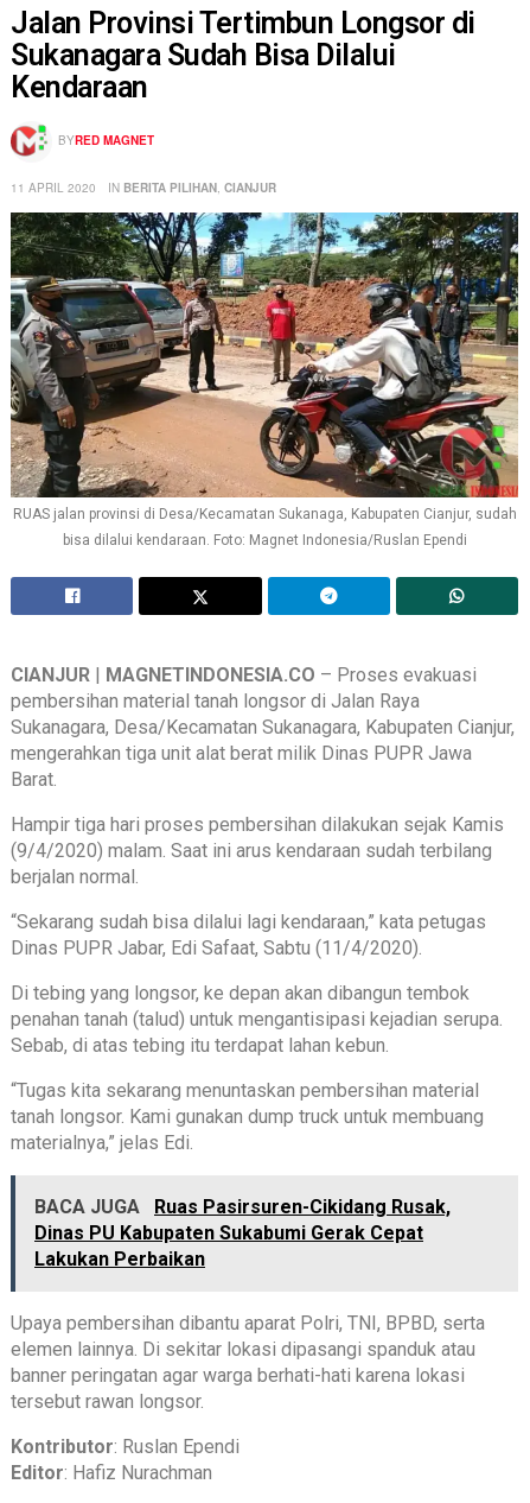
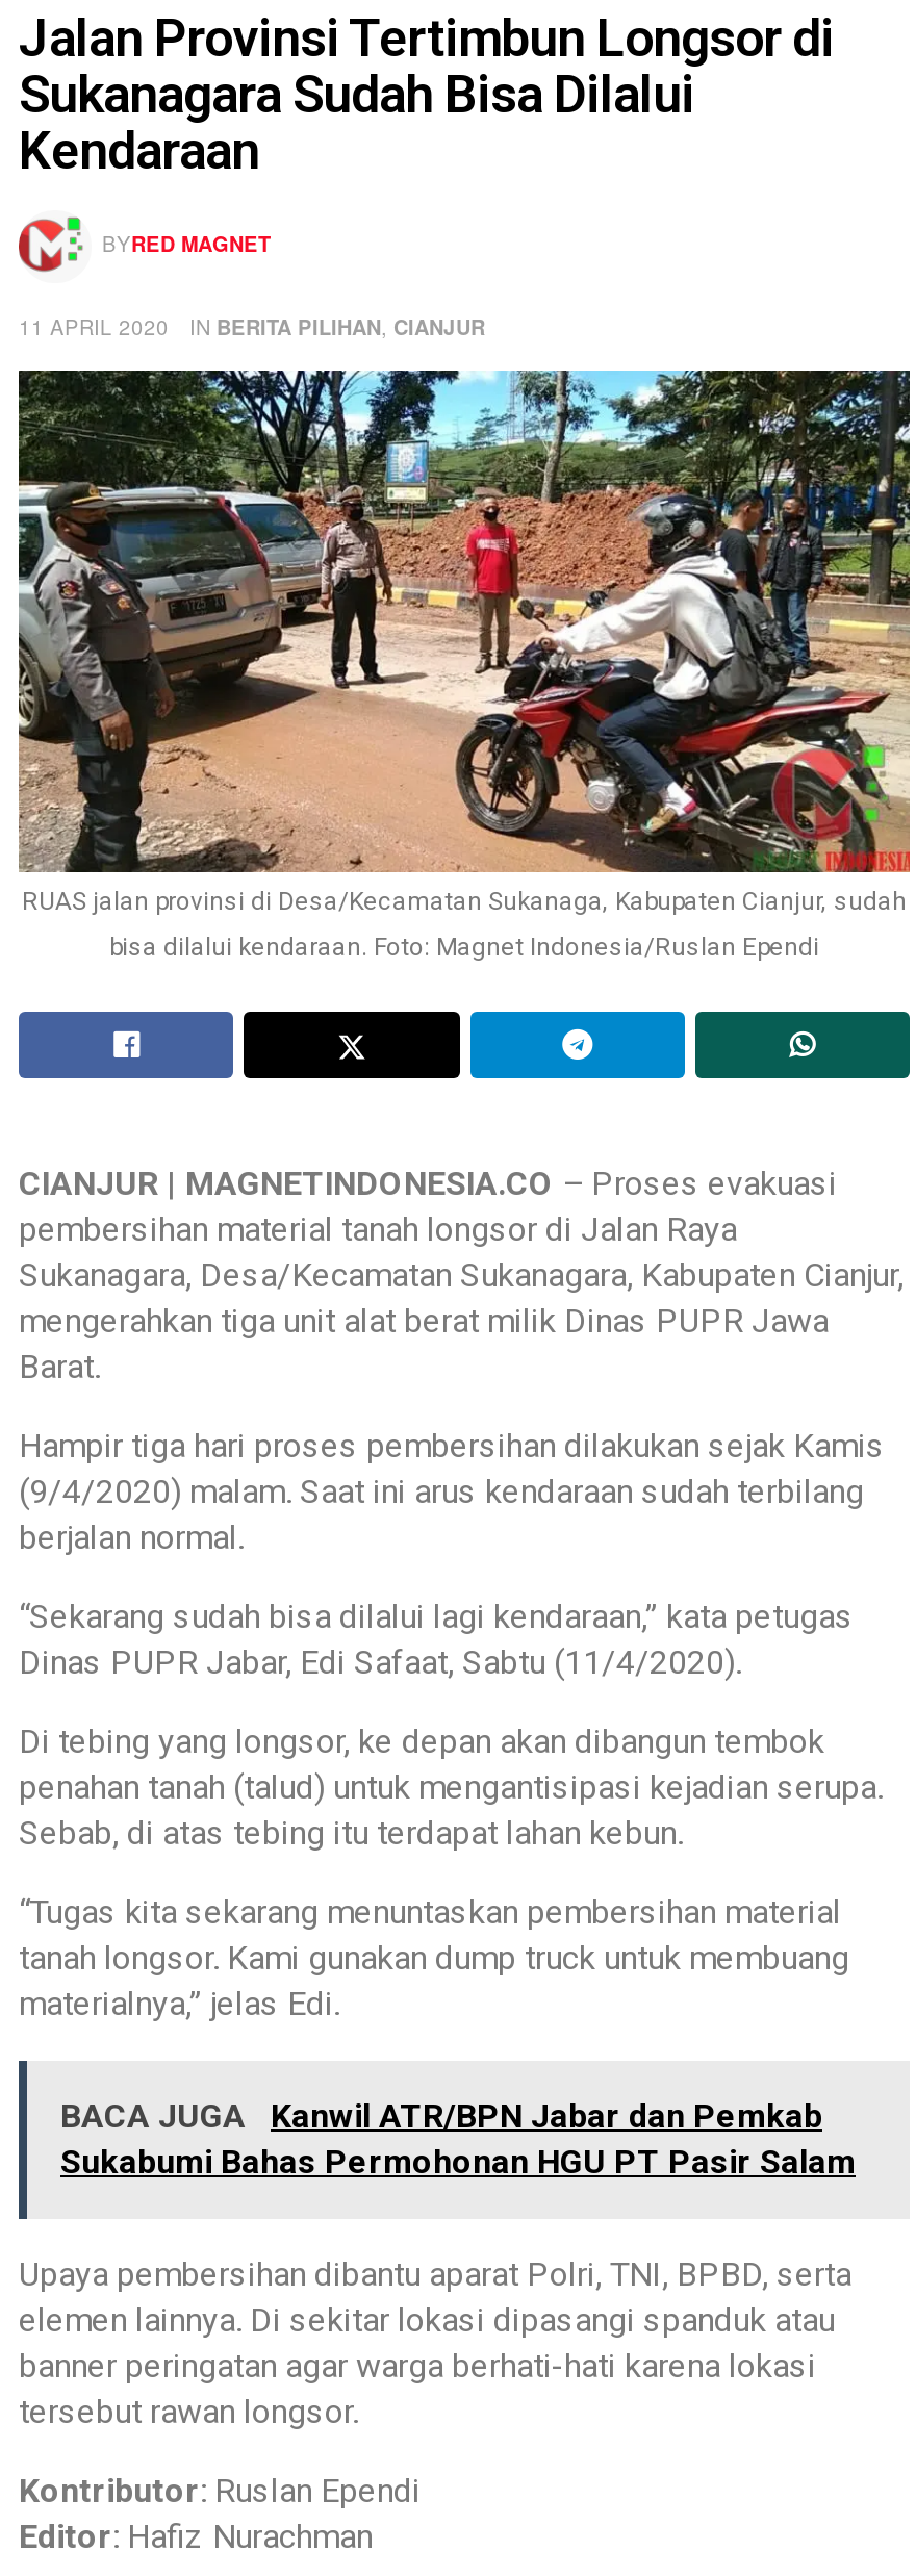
[34,1195,451,1270] BACA JUGA Ruas Pasirsuren-Cikidang Rusak, | Dinas PU Kabupaten Sukabumi Gerak Cepat | Lakukan Perbaikan -> [60,2095,856,2181] BACA JUGA Kanwil ATR/BPN Jabar dan Pemkab | Sukabumi Bahas Permohonan HGU PT Pasir Salam

